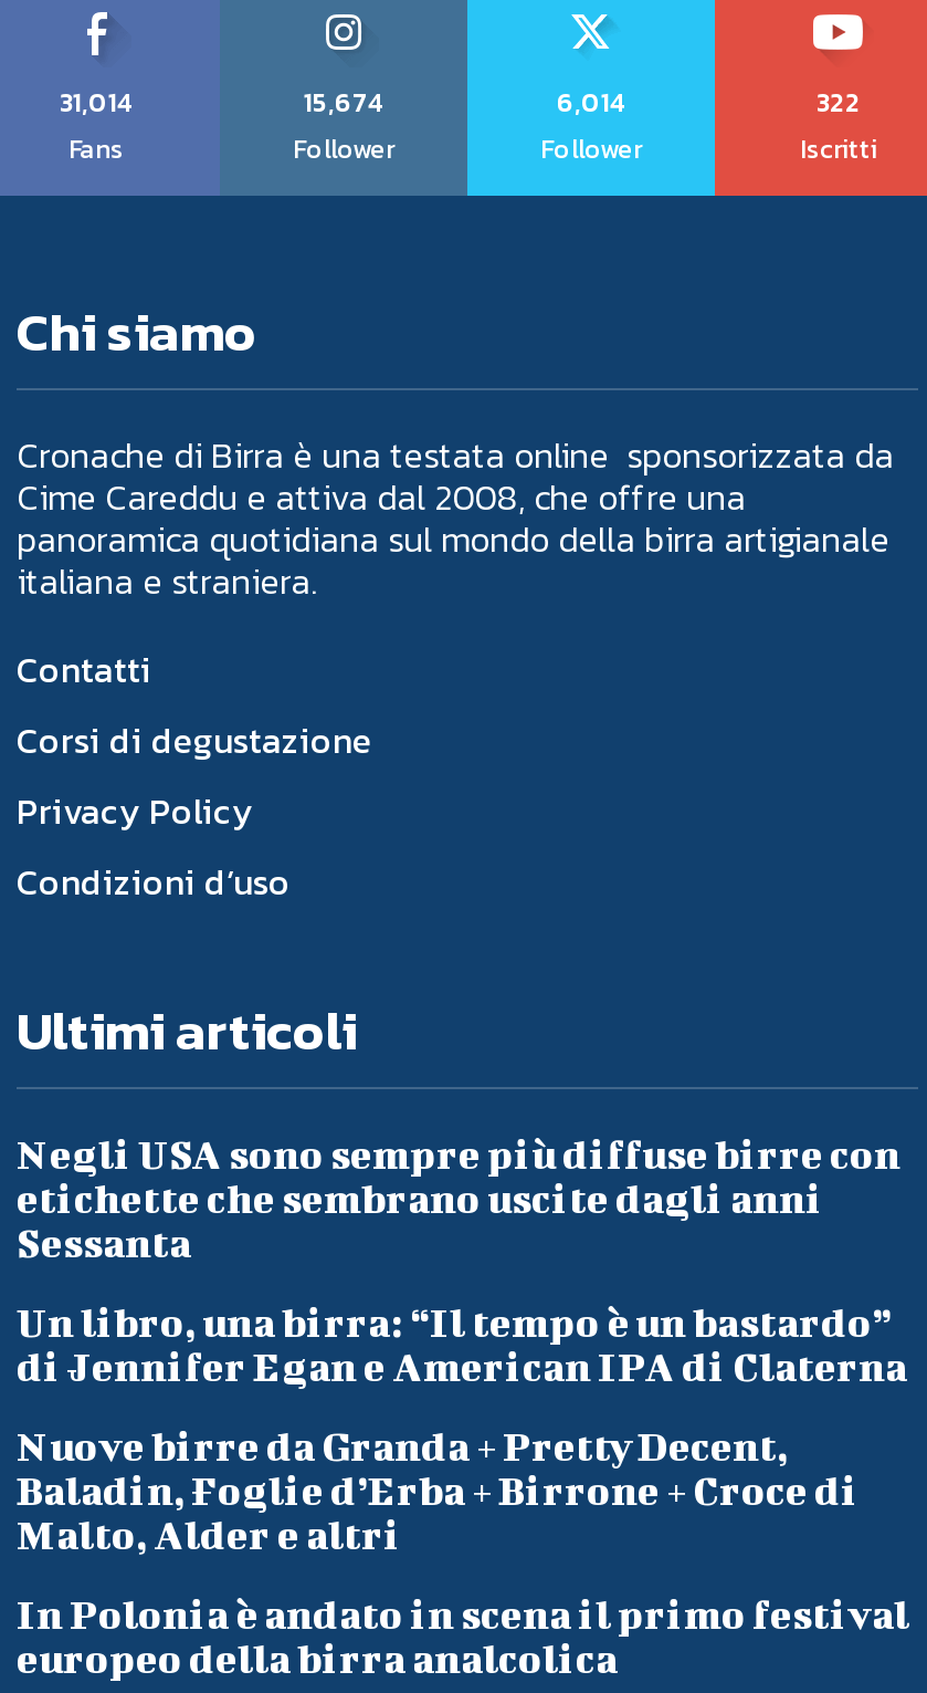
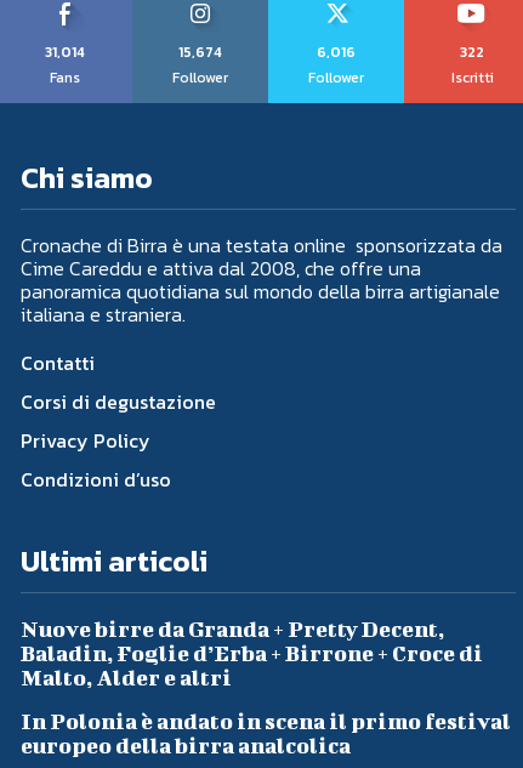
[557,84,625,123] 6,014 -> [317,42,356,63] 6,016
[17,1132,907,1391] Negli USA sono sempre più diffuse birre con | etichette che sembrano uscite dagli anni | Sessanta | Un libro, una birra: “Il tempo è un bastardo” | di Jennifer Egan e American IPA di Claterna -> none

